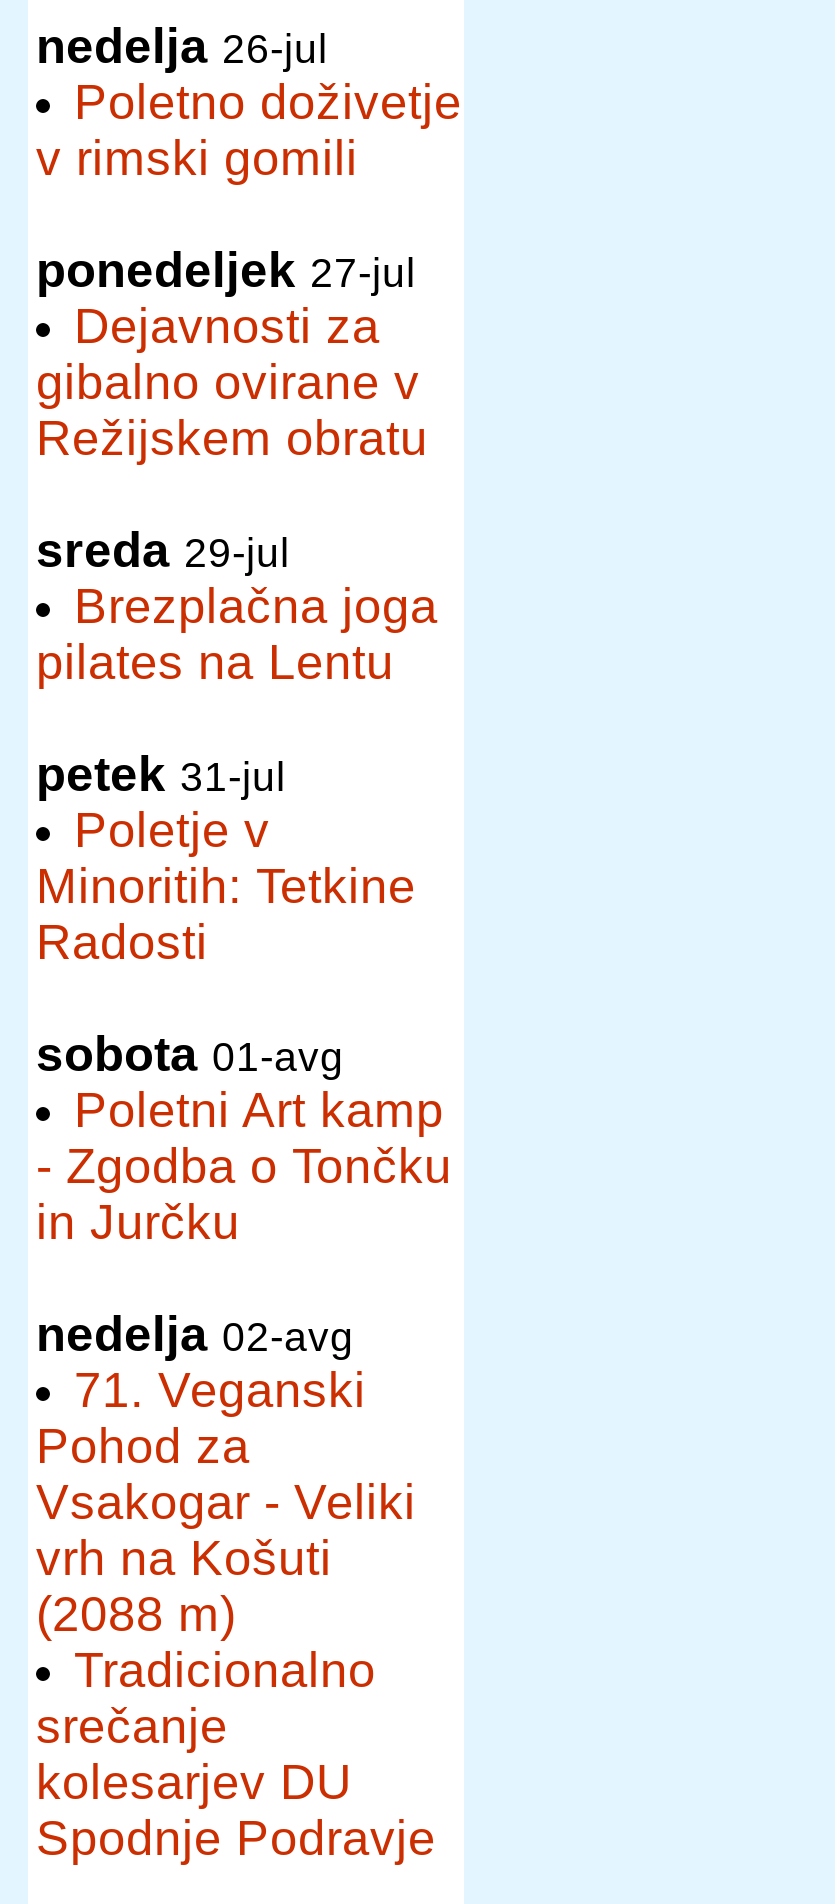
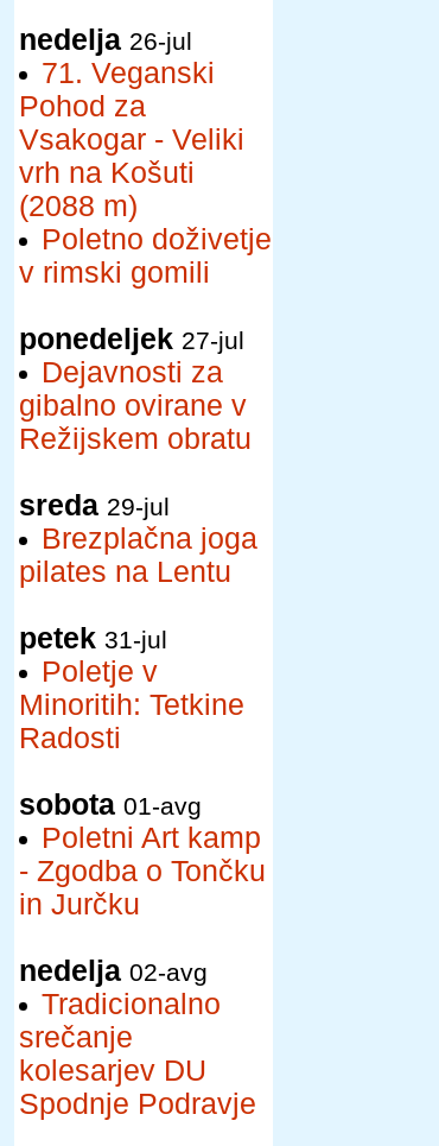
moved [36,75,462,1361] -> [19,223,272,987]: Poletno doživetje | v rimski gomili | ponedeljek 27-jul | ... | in Jurčku | nedelja 02-avg
moved [36,1363,416,1641] -> [19,57,244,222]: 71. Veganski | Pohod za | Vsakogar - Veliki | vrh na Košuti | (2088 m)

